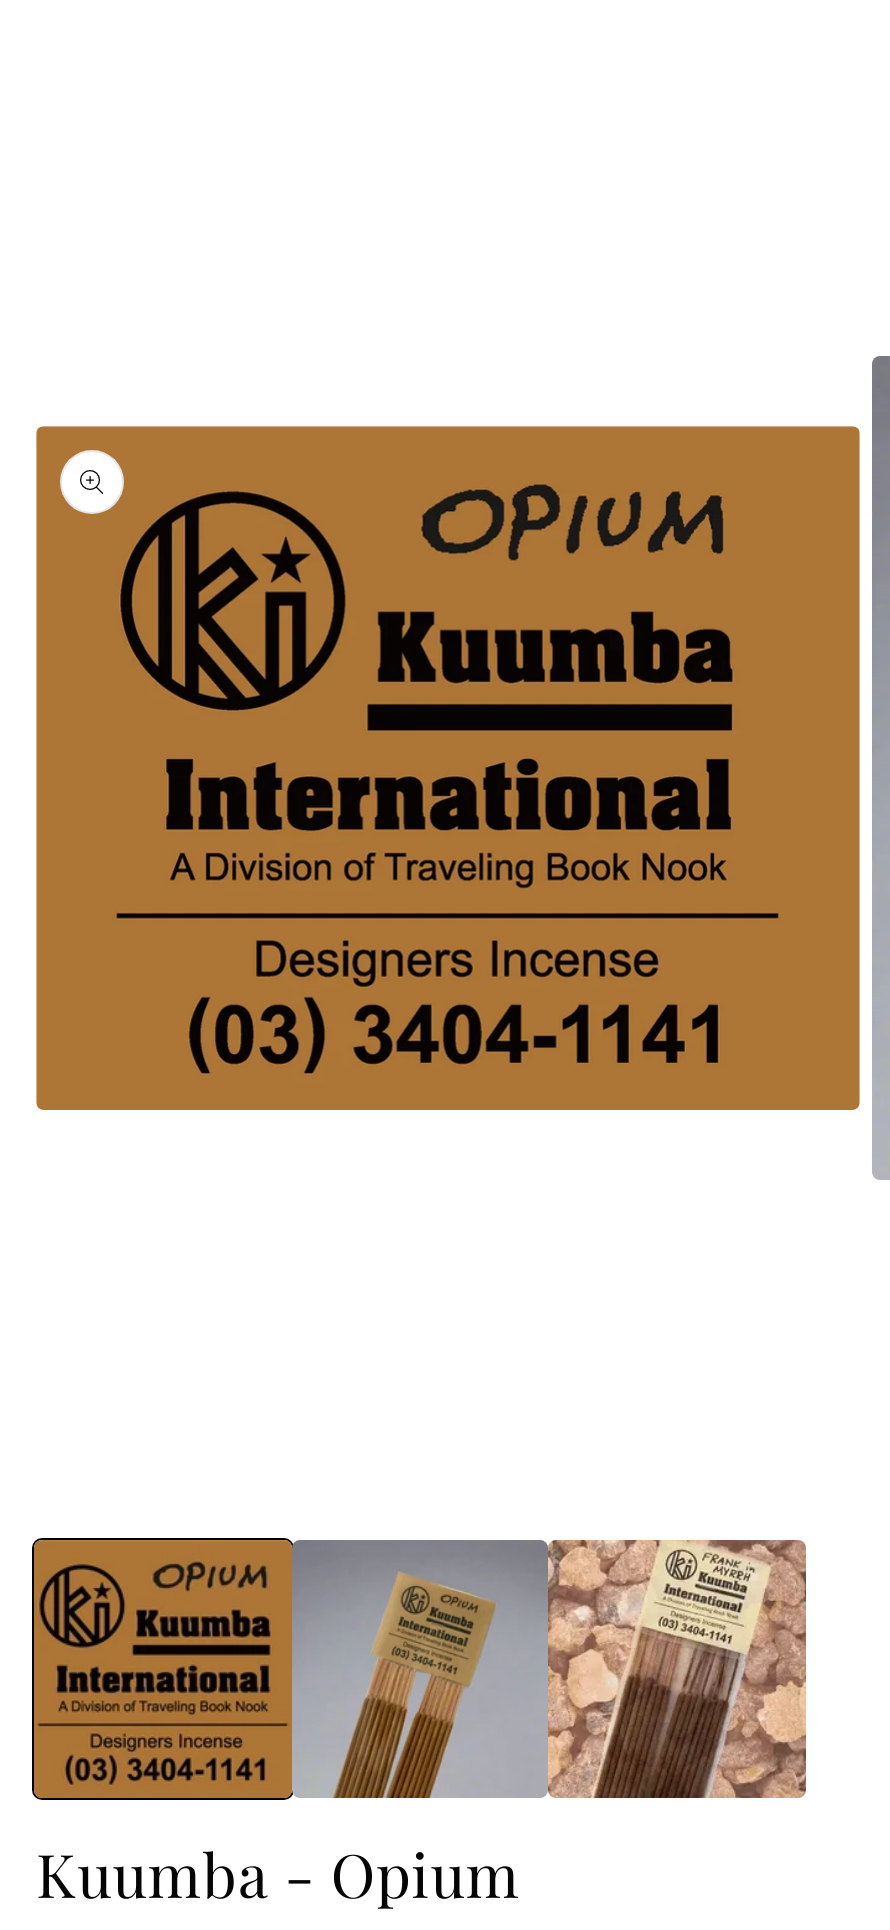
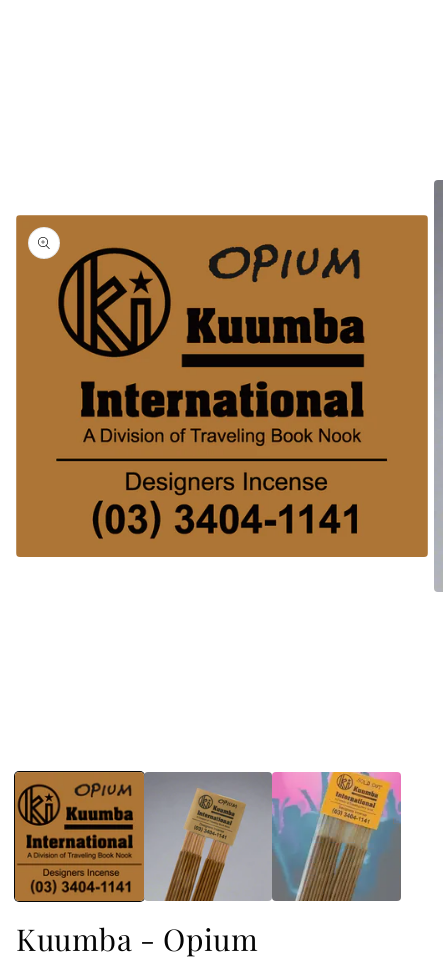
[548,1538,808,1798] [image] -> [272,772,402,902] [image]

